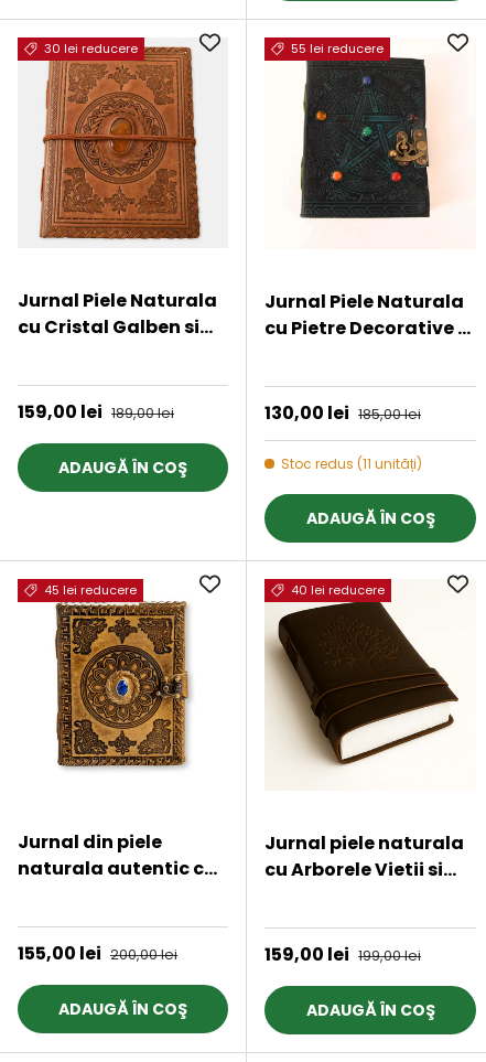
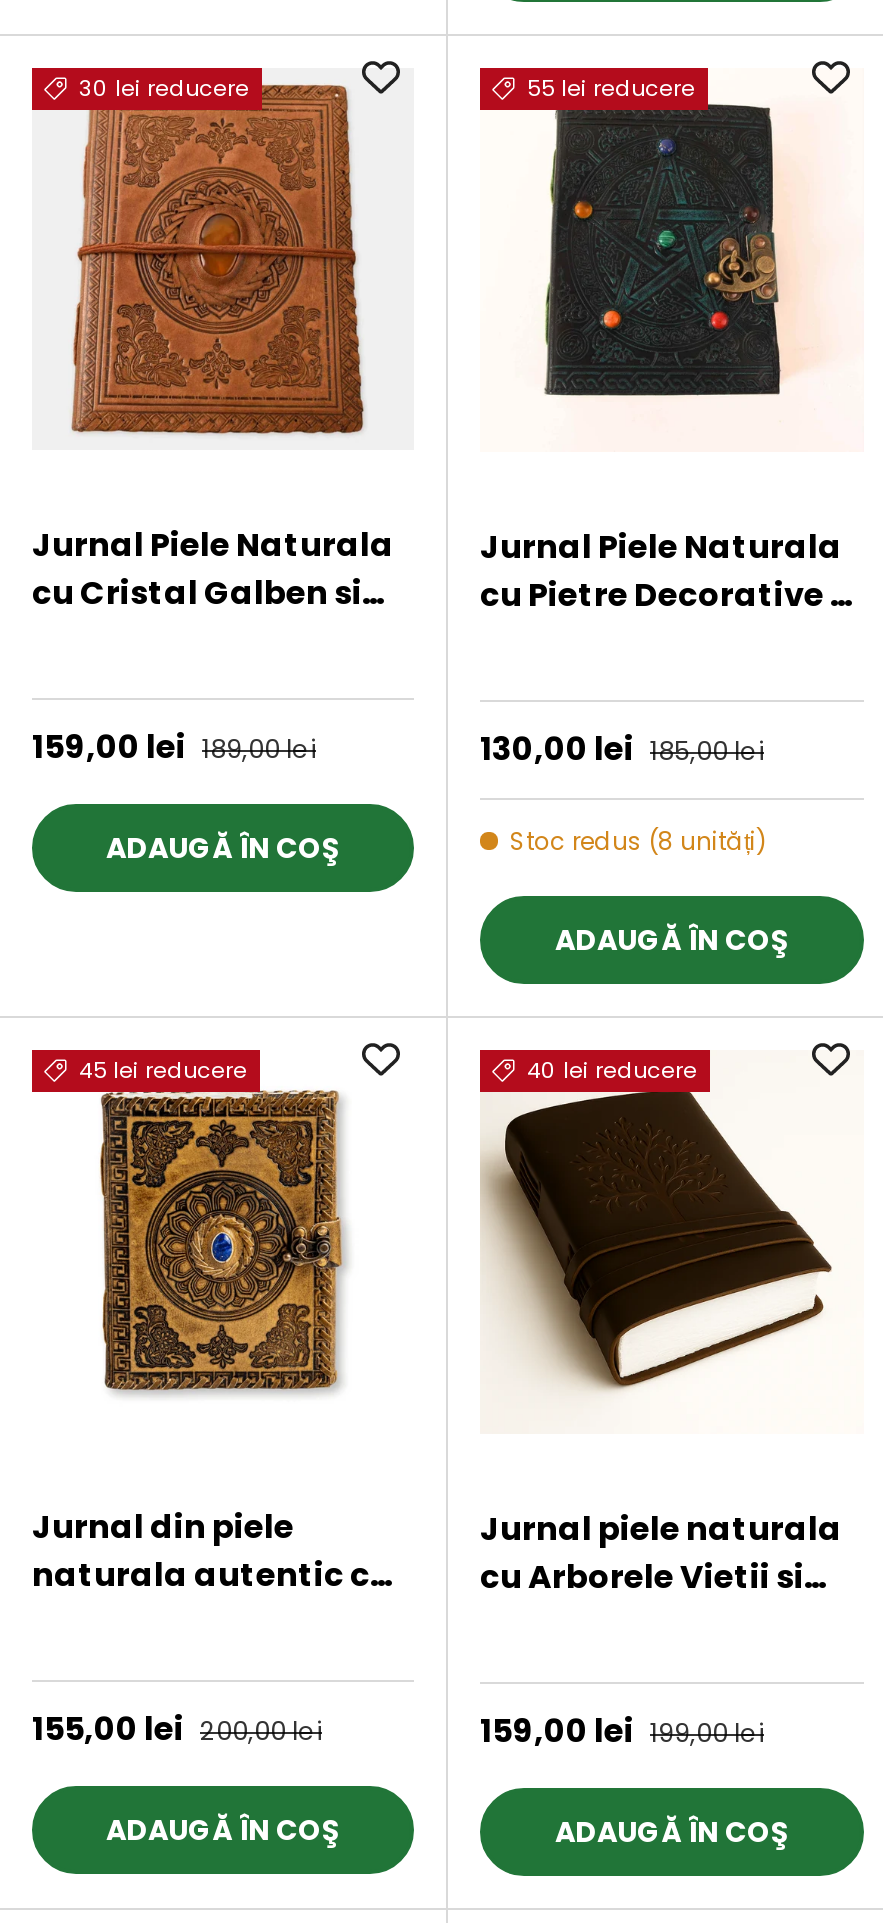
[281,454,422,473] Stoc redus (11 unități) -> [510,824,766,858] Stoc redus (8 unități)

